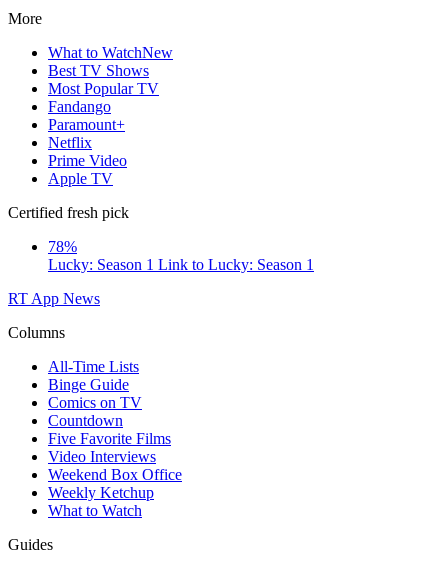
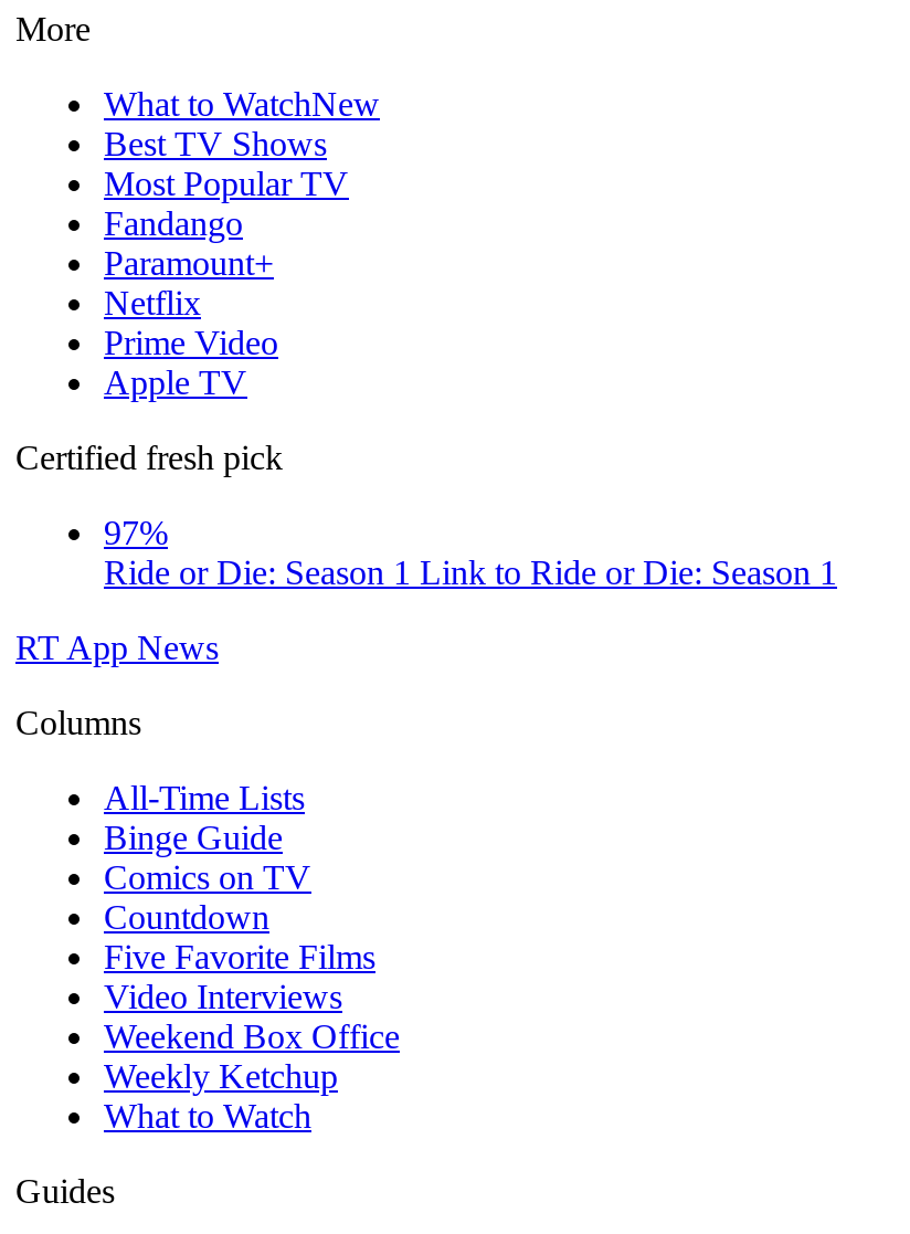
[48,238,314,273] 78% | Lucky: Season 1 Link to Lucky: Season 1 -> [104,514,837,591] 97% | Ride or Die: Season 1 Link to Ride or Die: Season 1

